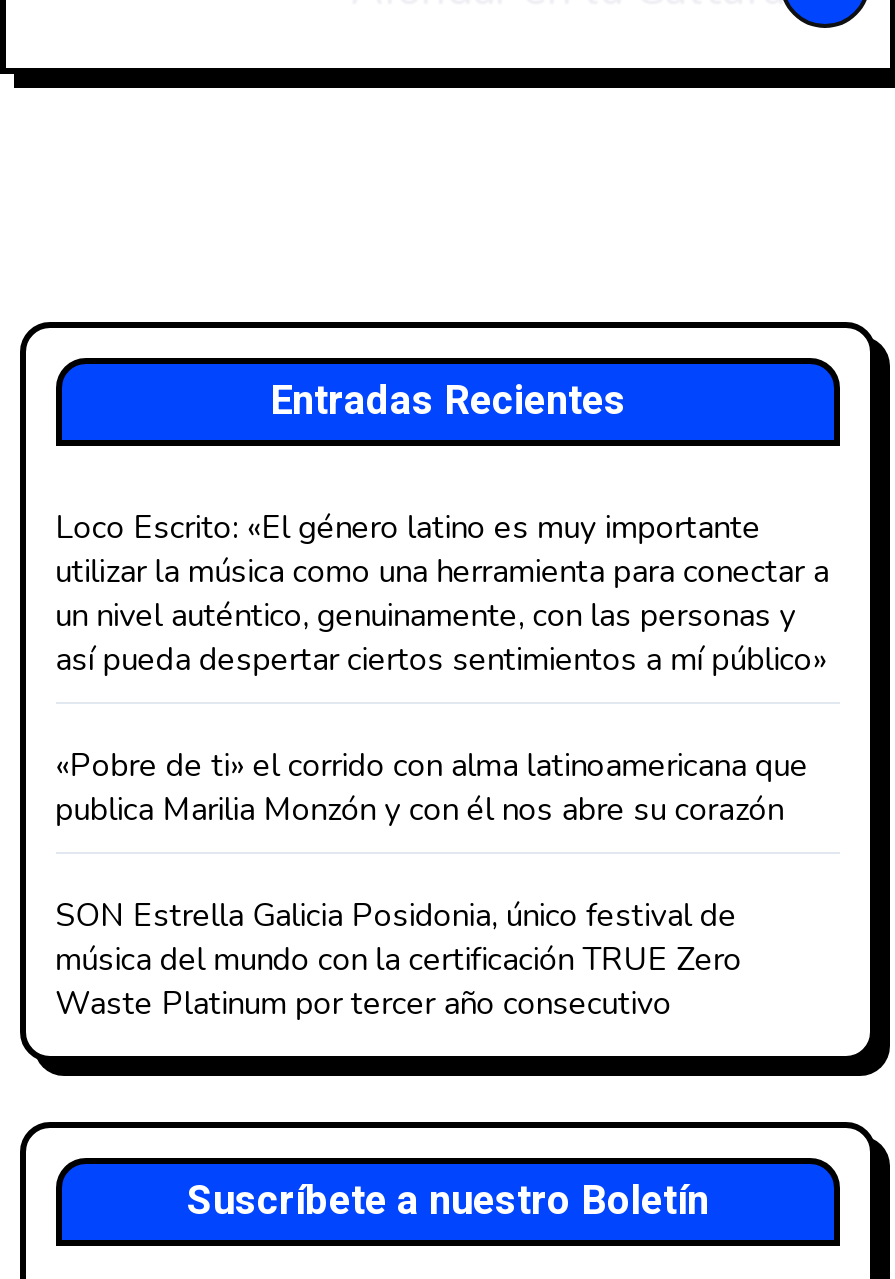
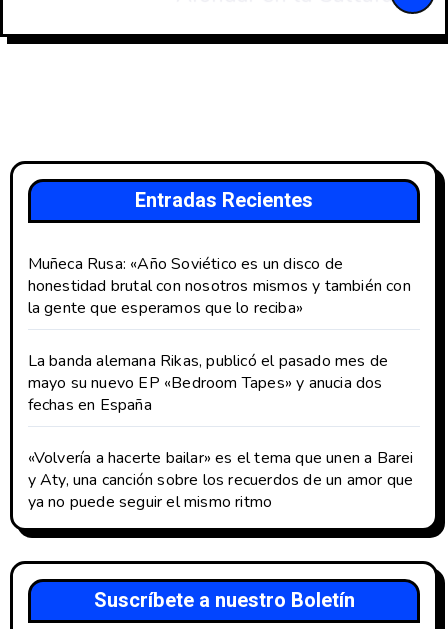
[55,506,829,682] Loco Escrito: «El género latino es muy importante | utilizar la música como una herramienta para conectar a | un nivel auténtico, genuinamente, con las personas y | así pueda despertar ciertos sentimientos a mí público» -> [28,253,411,319] Muñeca Rusa: «Año Soviético es un disco de | honestidad brutal con nosotros mismos y también con | la gente que esperamos que lo reciba»
[55,744,808,832] «Pobre de ti» el corrido con alma latinoamericana que | publica Marilia Monzón y con él nos abre su corazón -> [28,350,388,416] La banda alemana Rikas, publicó el pasado mes de | mayo su nuevo EP «Bedroom Tapes» y anucia dos | fechas en España
[55,894,742,1026] SON Estrella Galicia Posidonia, único festival de | música del mundo con la certificación TRUE Zero | Waste Platinum por tercer año consecutivo -> [28,447,414,513] «Volvería a hacerte bailar» es el tema que unen a Barei | y Aty, una canción sobre los recuerdos de un amor que | ya no puede seguir el mismo ritmo

